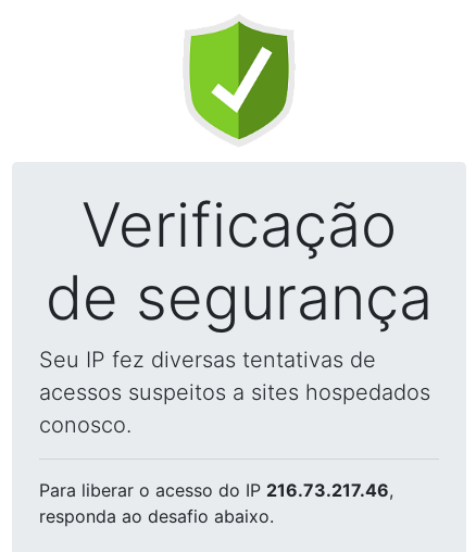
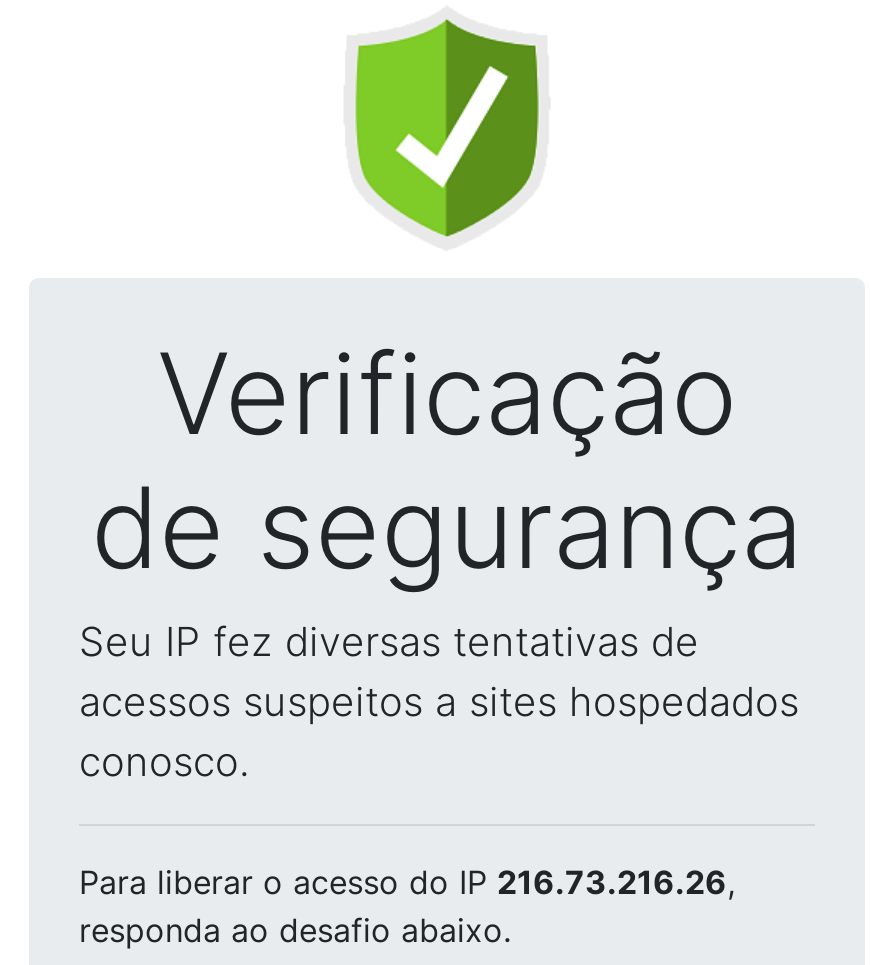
[39,479,393,501] Para liberar o acesso do IP 216.73.217.46, -> [79,862,735,902] Para liberar o acesso do IP 216.73.216.26,

